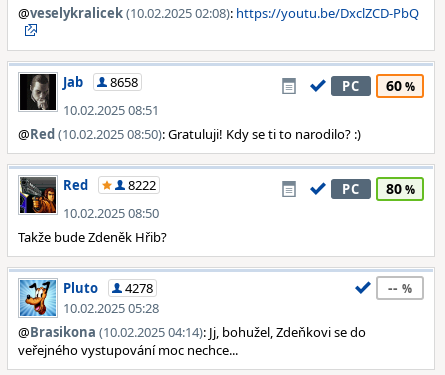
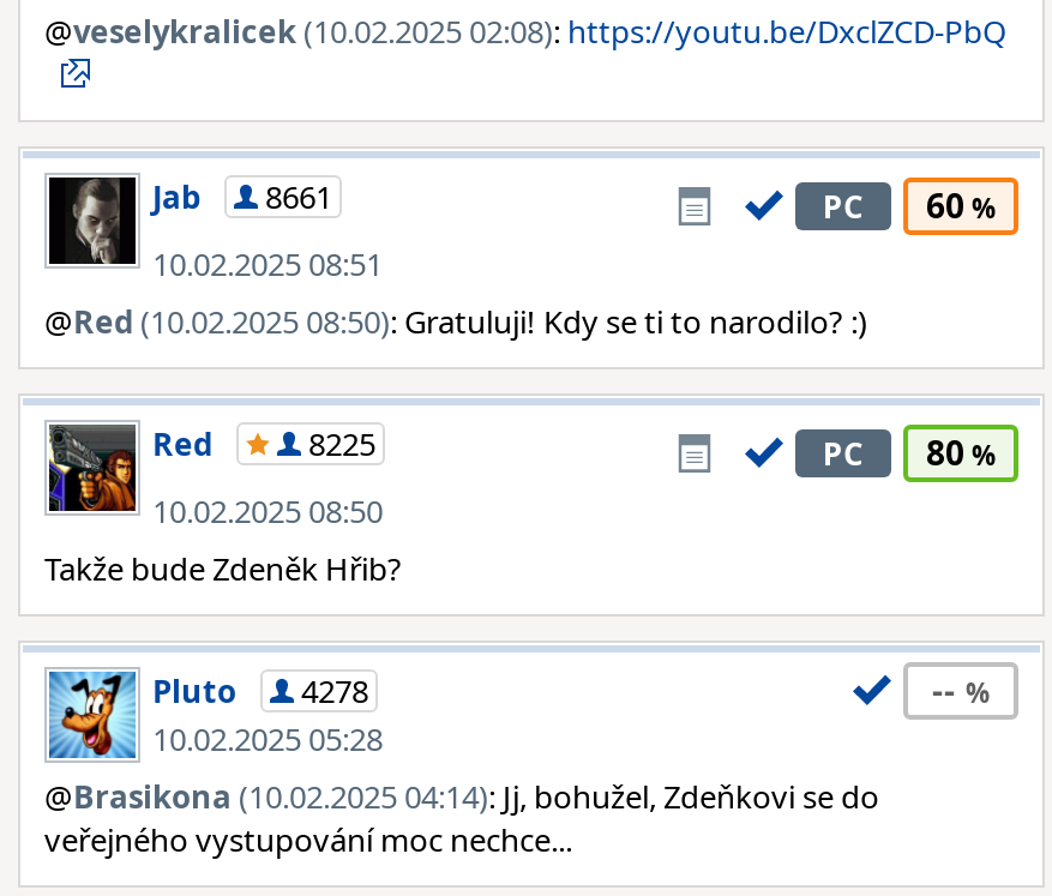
[63,73,138,91] Jab 8658 -> [152,175,332,218] Jab 8661
[128,176,156,194] 8222 -> [308,422,375,465] 8225

